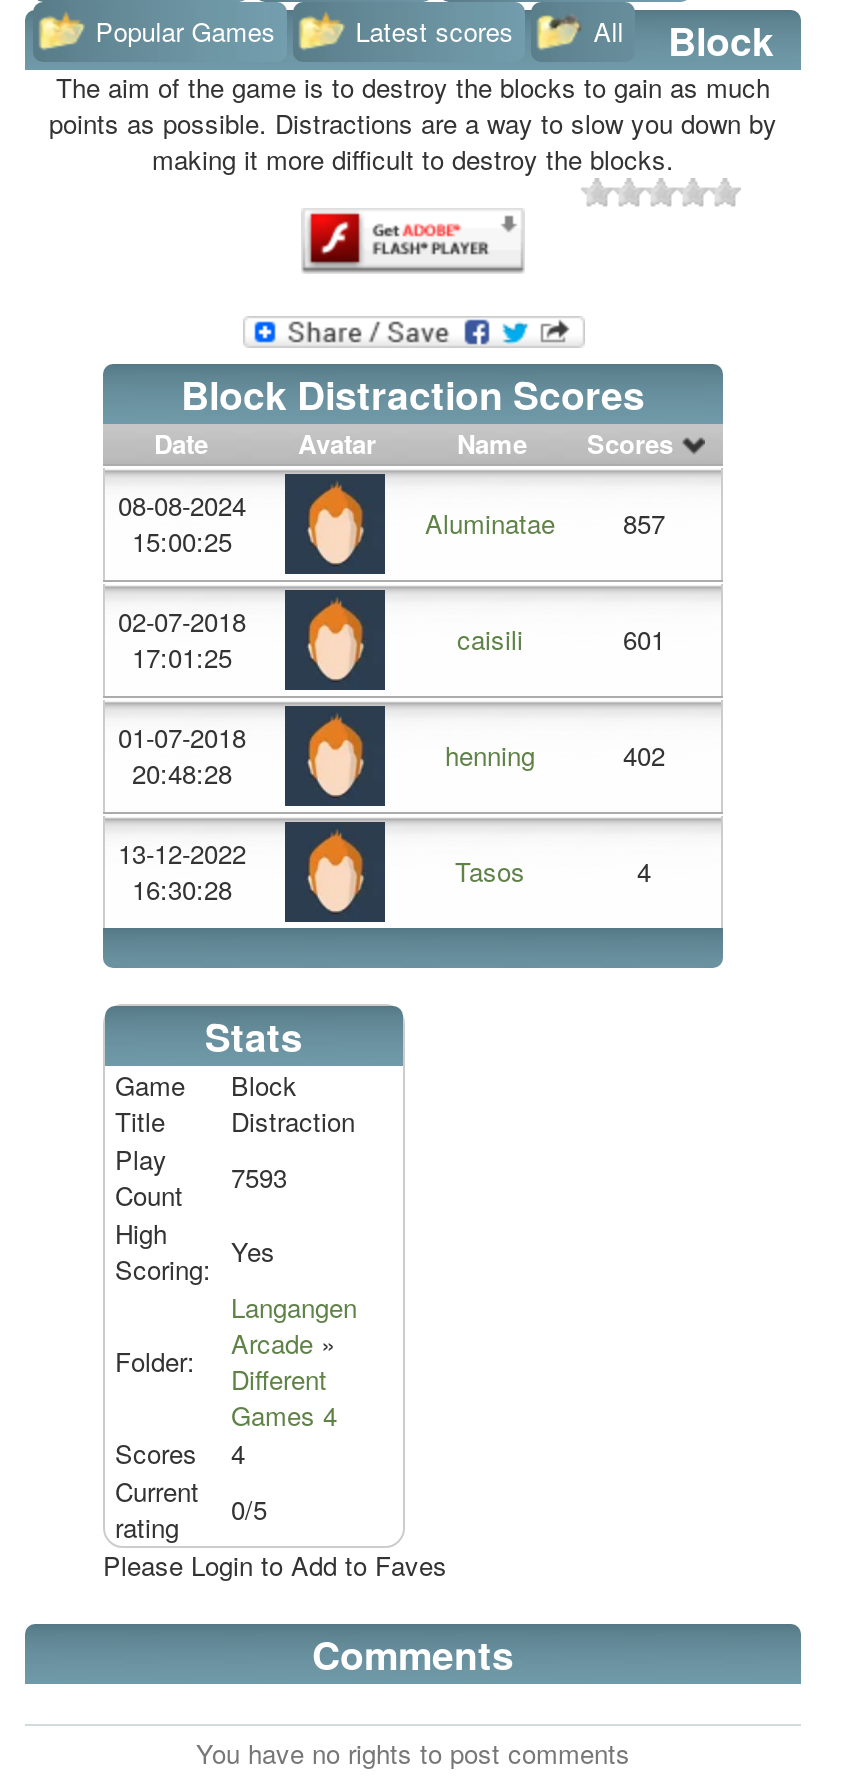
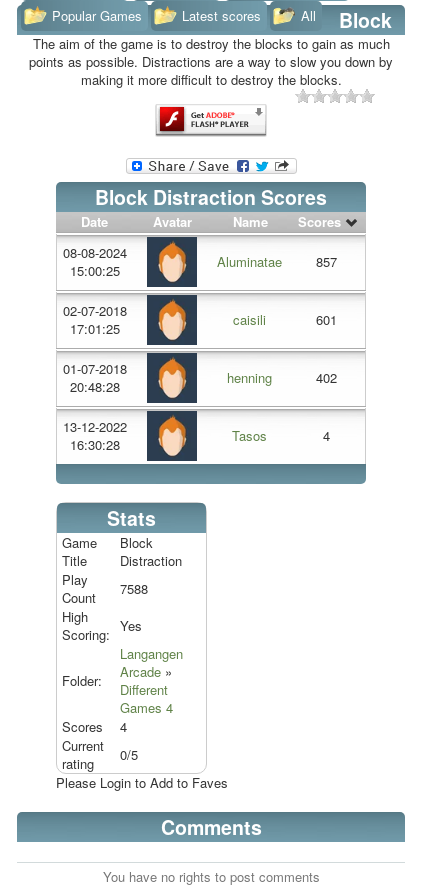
[115,1139,287,1213] Play Count 7593 -> [62,570,148,607] Play Count 7588

